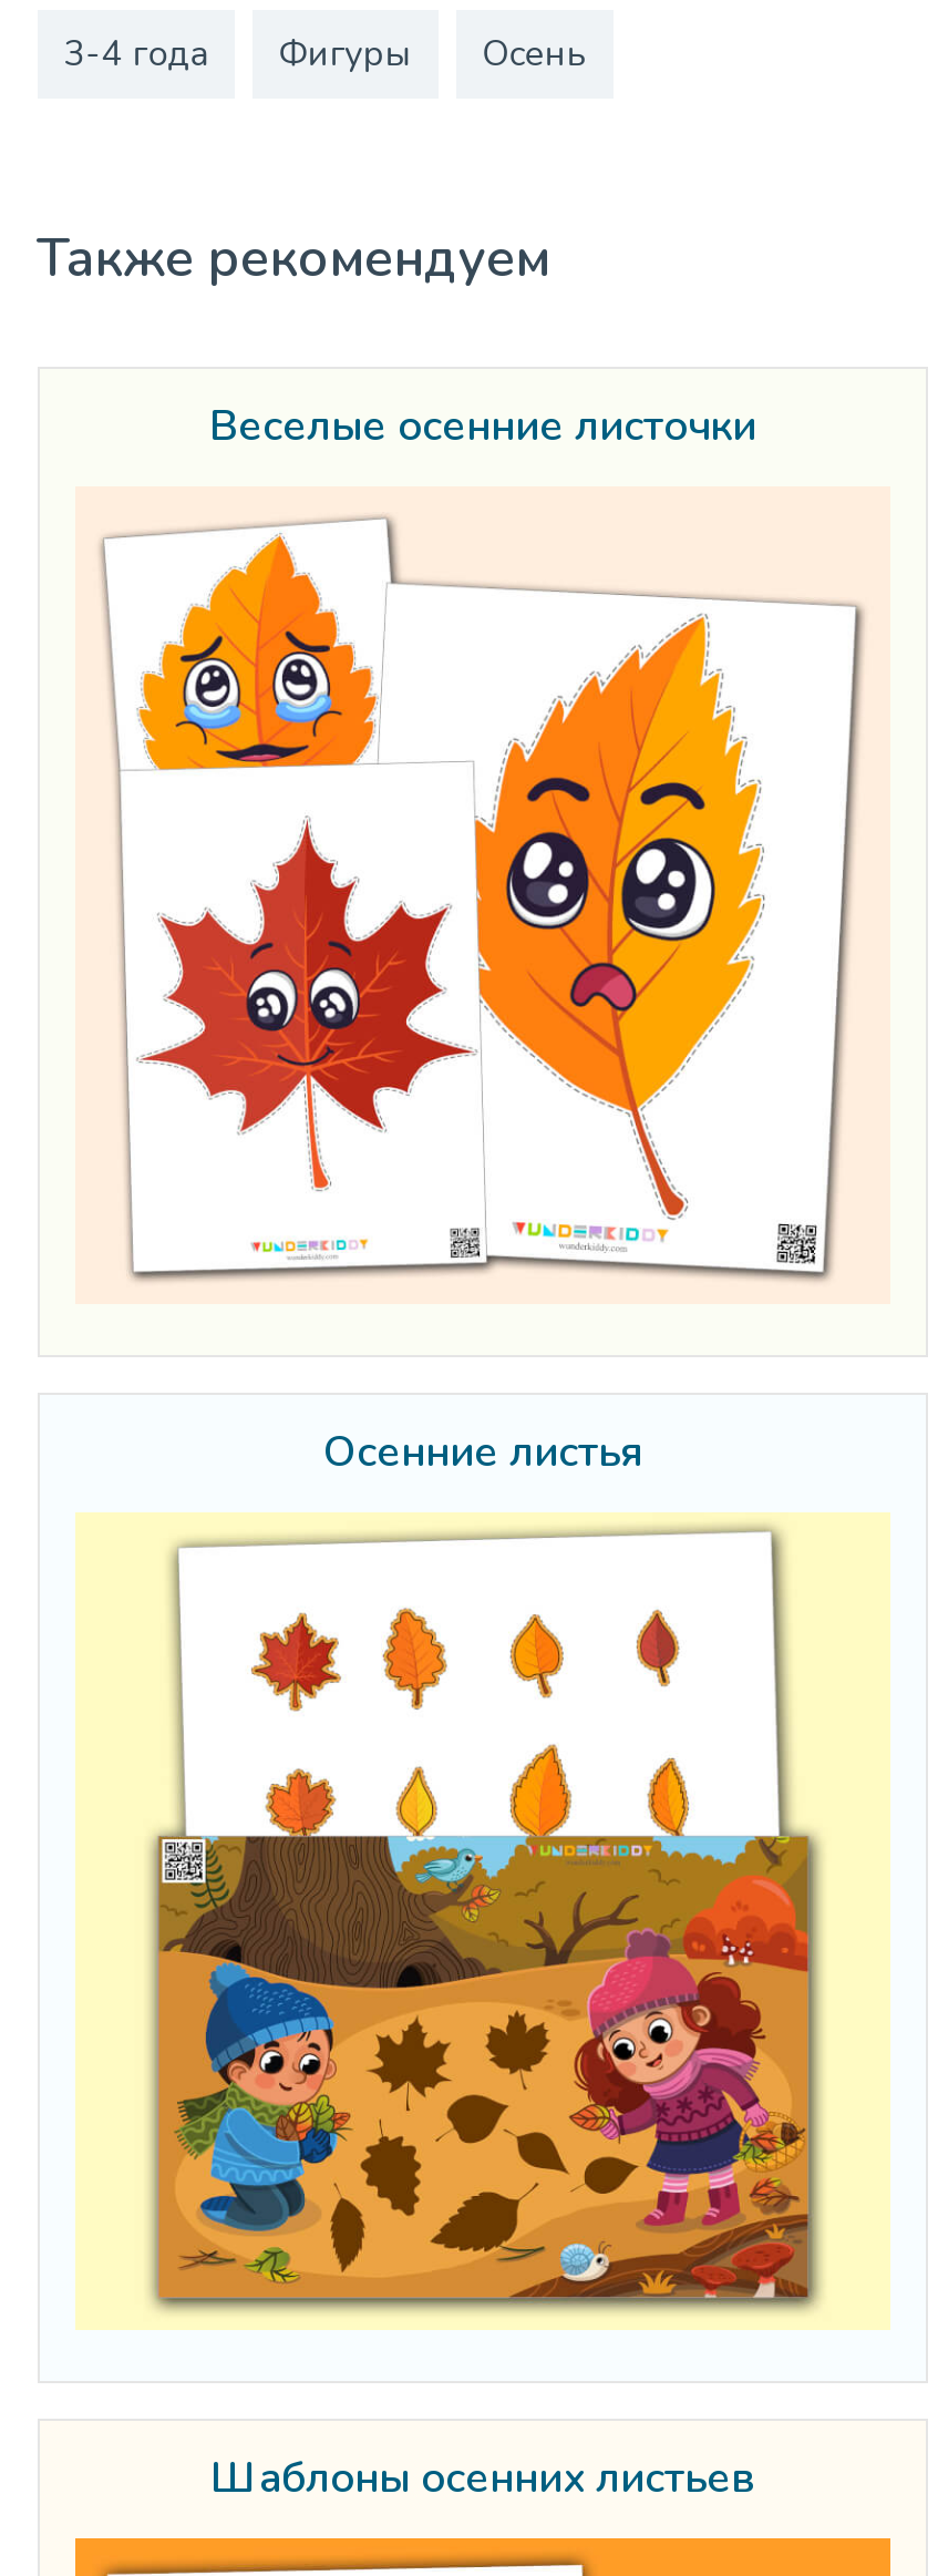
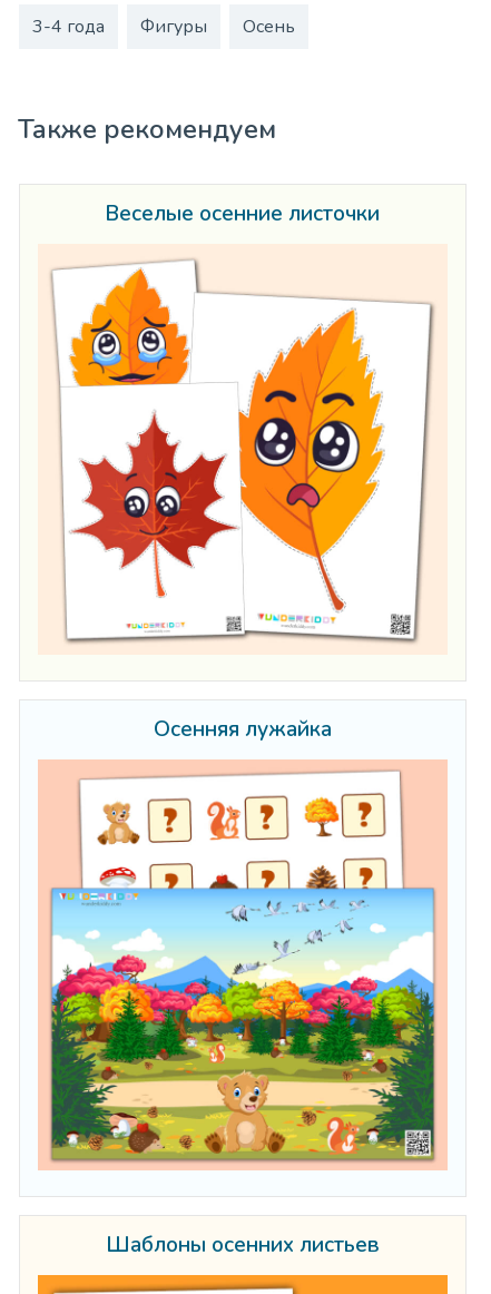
[323,1424,642,1482] Осенние листья -> [154,715,332,744] Осенняя лужайка
[78,1515,888,2328] [image] -> [38,759,448,1170] [image]

